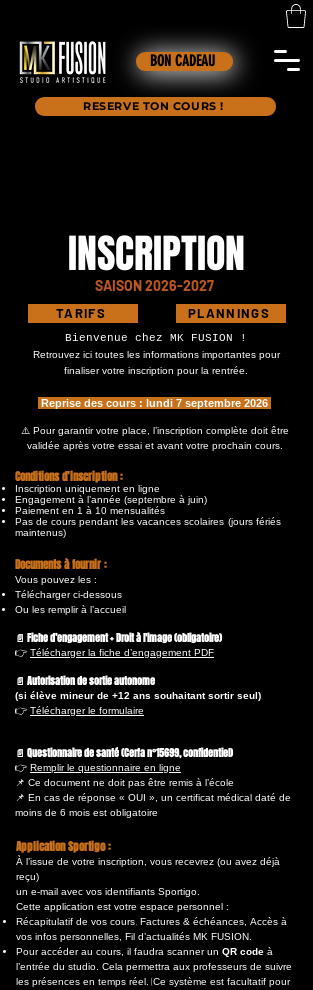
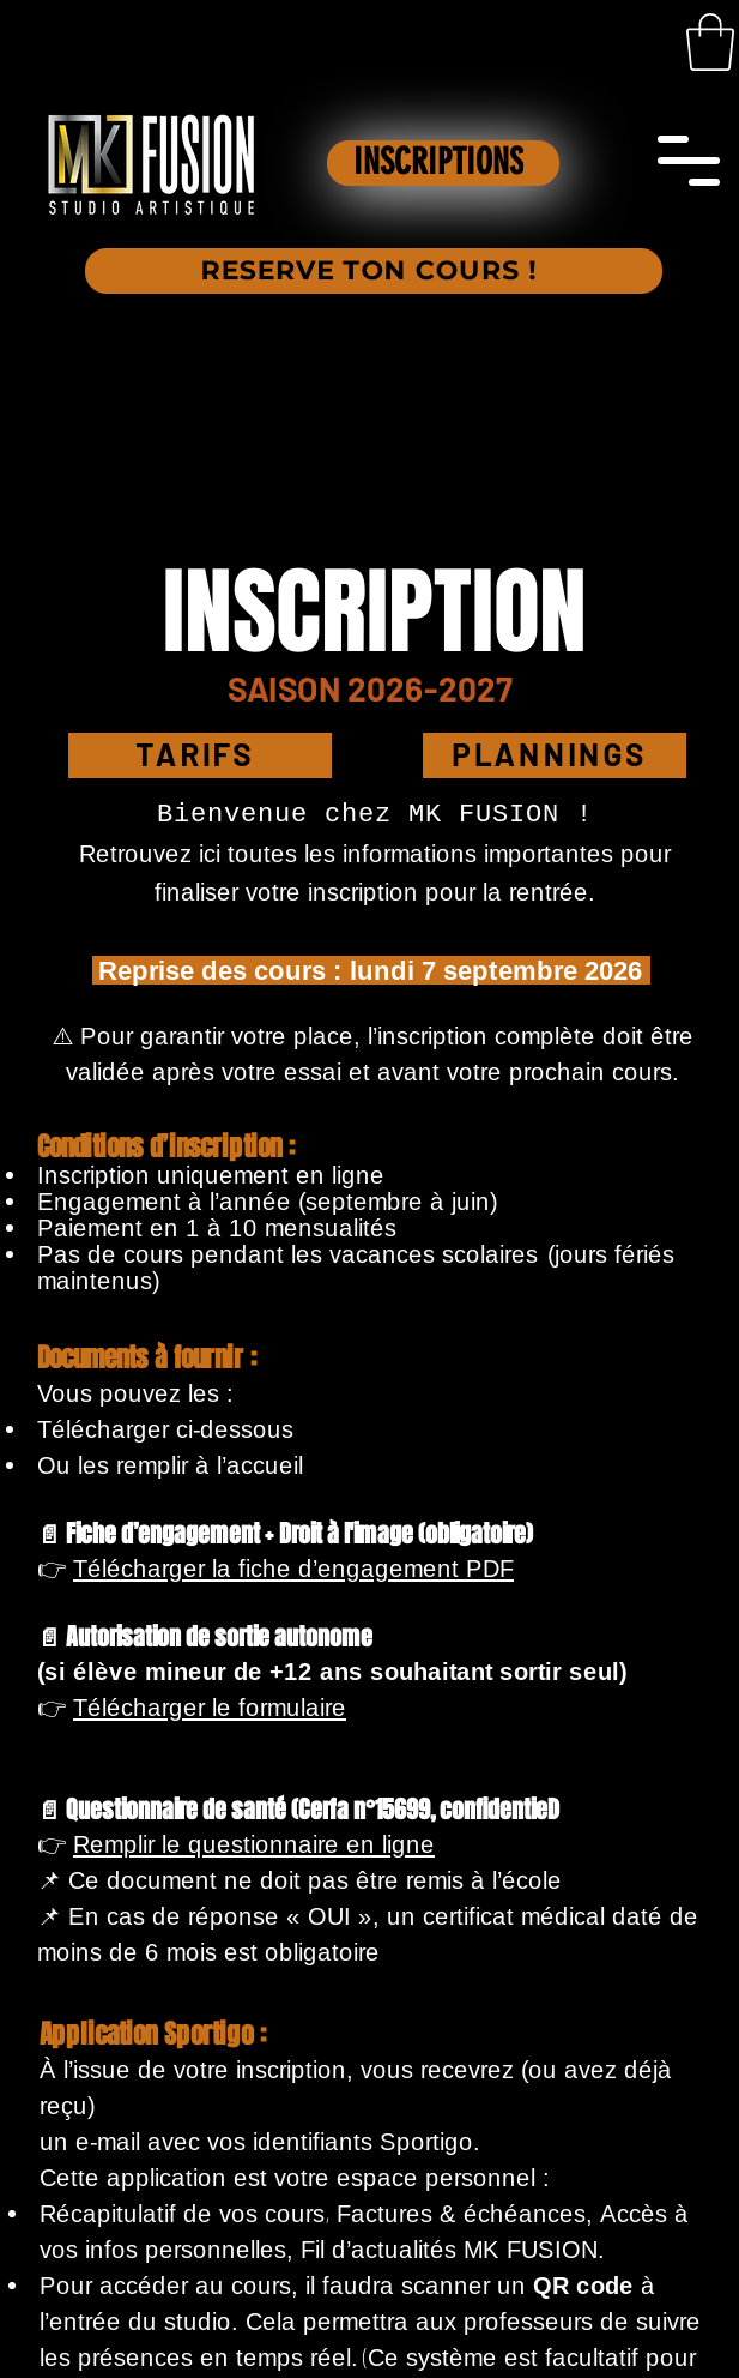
[150,52,215,70] BON CADEAU -> [353,141,523,184] INSCRIPTIONS

